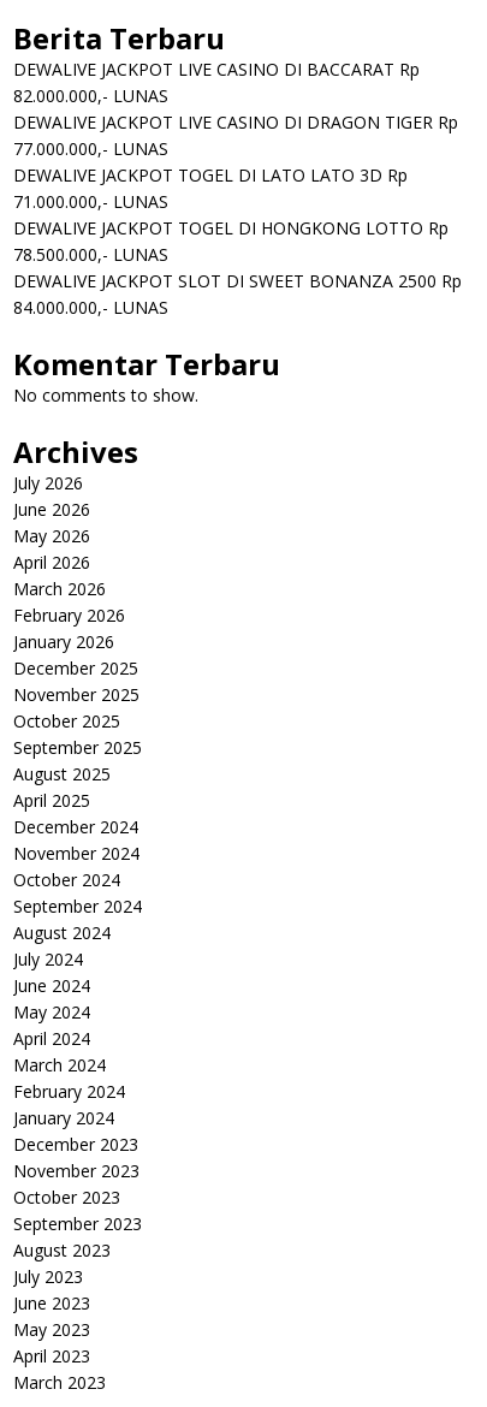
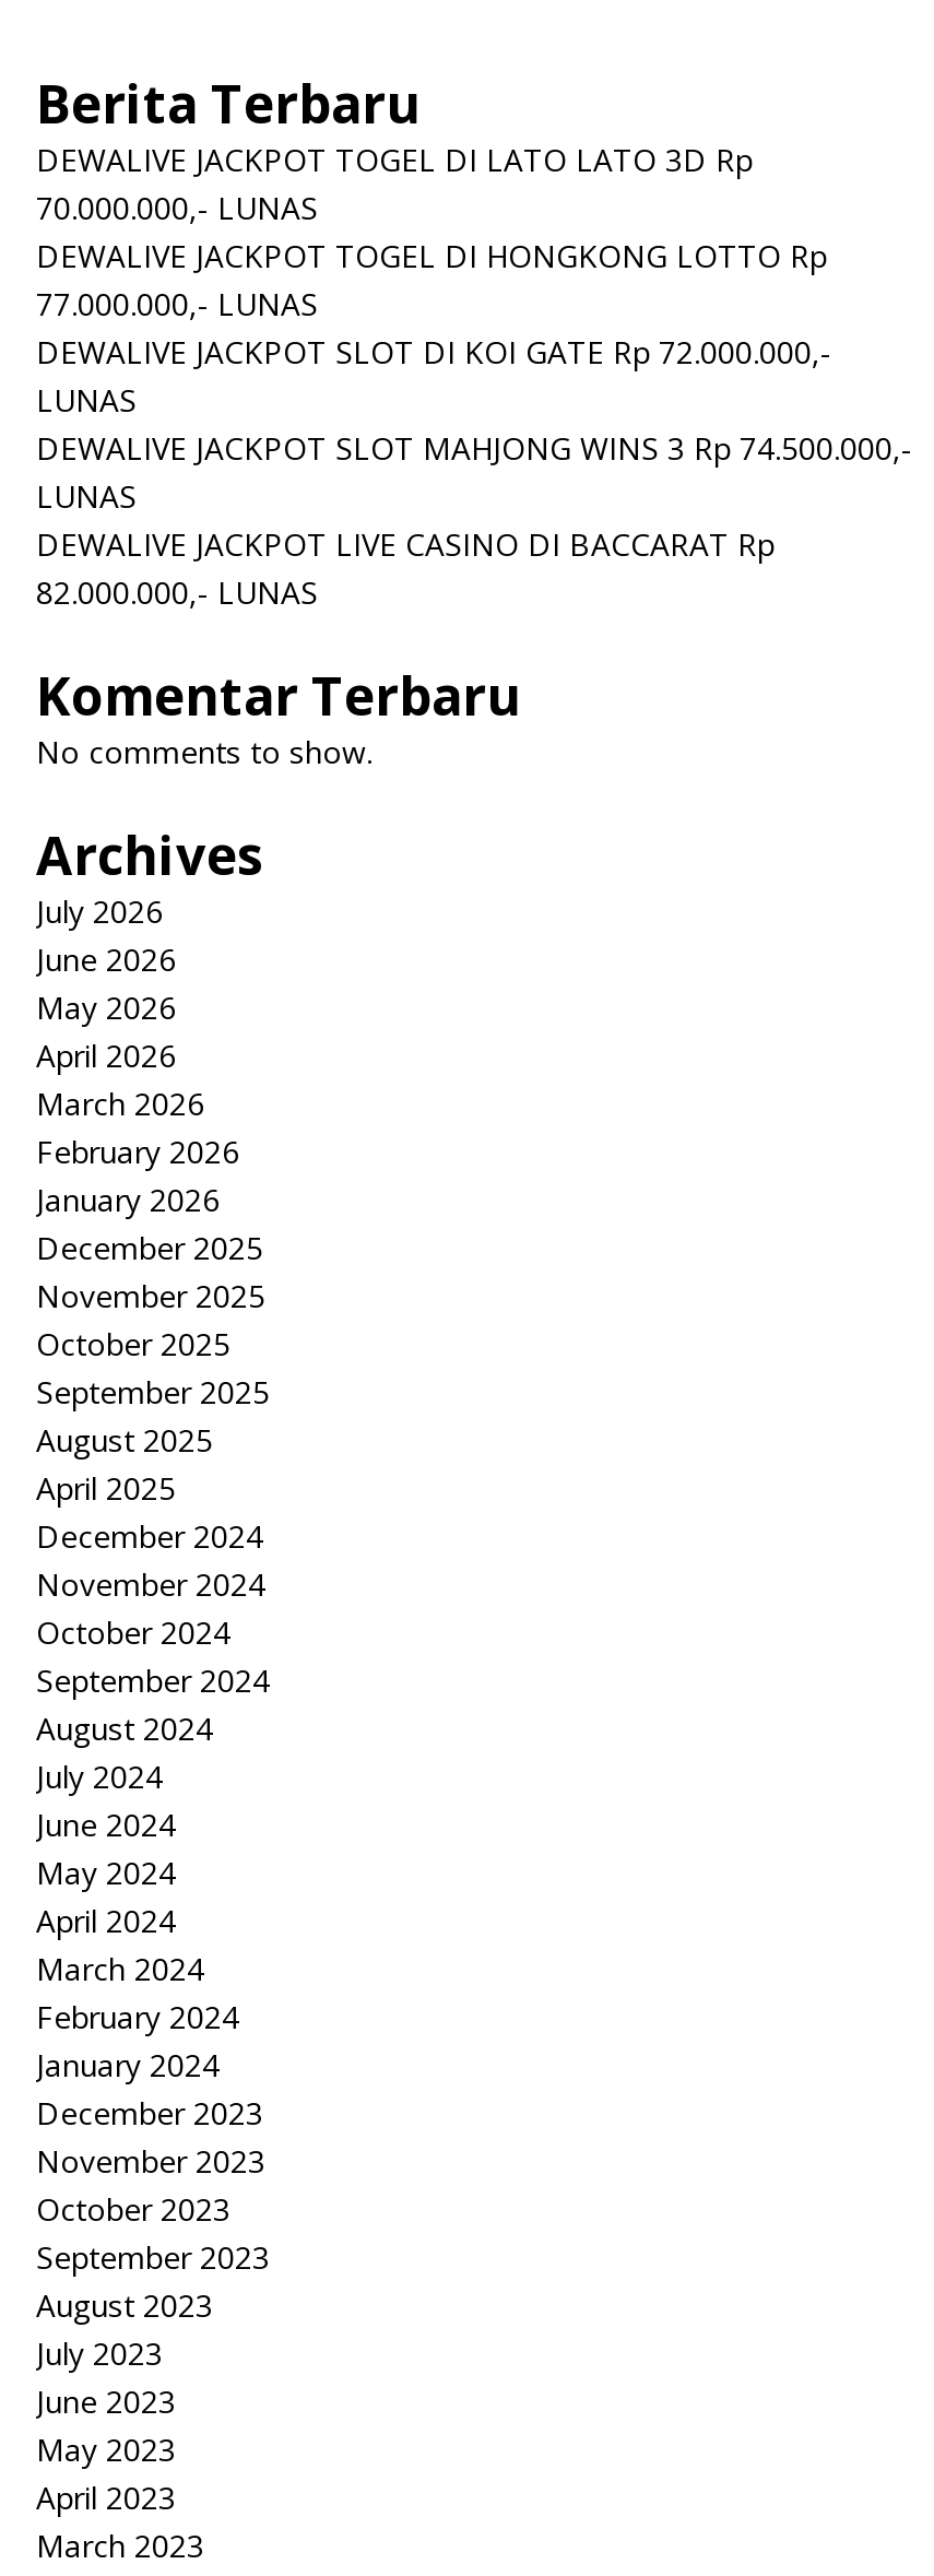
none -> [36,187,912,517] 70.000.000,- LUNAS | DEWALIVE JACKPOT SLOT DI KOI GATE Rp 72.000.000,- | LUNAS | DEWALIVE JACKPOT SLOT MAHJONG WINS 3 Rp 74.500.000,- | LUNAS
moved [13,57,420,107] -> [36,524,775,613]: DEWALIVE JACKPOT LIVE CASINO DI BACCARAT Rp | 82.000.000,- LUNAS
[13,110,462,318] DEWALIVE JACKPOT LIVE CASINO DI DRAGON TIGER Rp | 71.000.000,- LUNAS | 78.500.000,- LUNAS | DEWALIVE JACKPOT SLOT DI SWEET BONANZA 2500 Rp | 84.000.000,- LUNAS -> none
moved [13,137,408,186] -> [36,139,753,325]: 77.000.000,- LUNAS | DEWALIVE JACKPOT TOGEL DI LATO LATO 3D Rp
moved [13,216,449,239] -> [36,235,827,277]: DEWALIVE JACKPOT TOGEL DI HONGKONG LOTTO Rp

